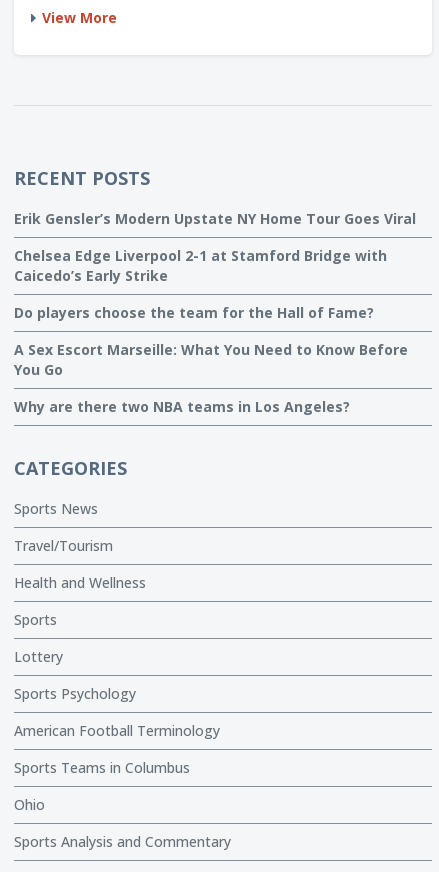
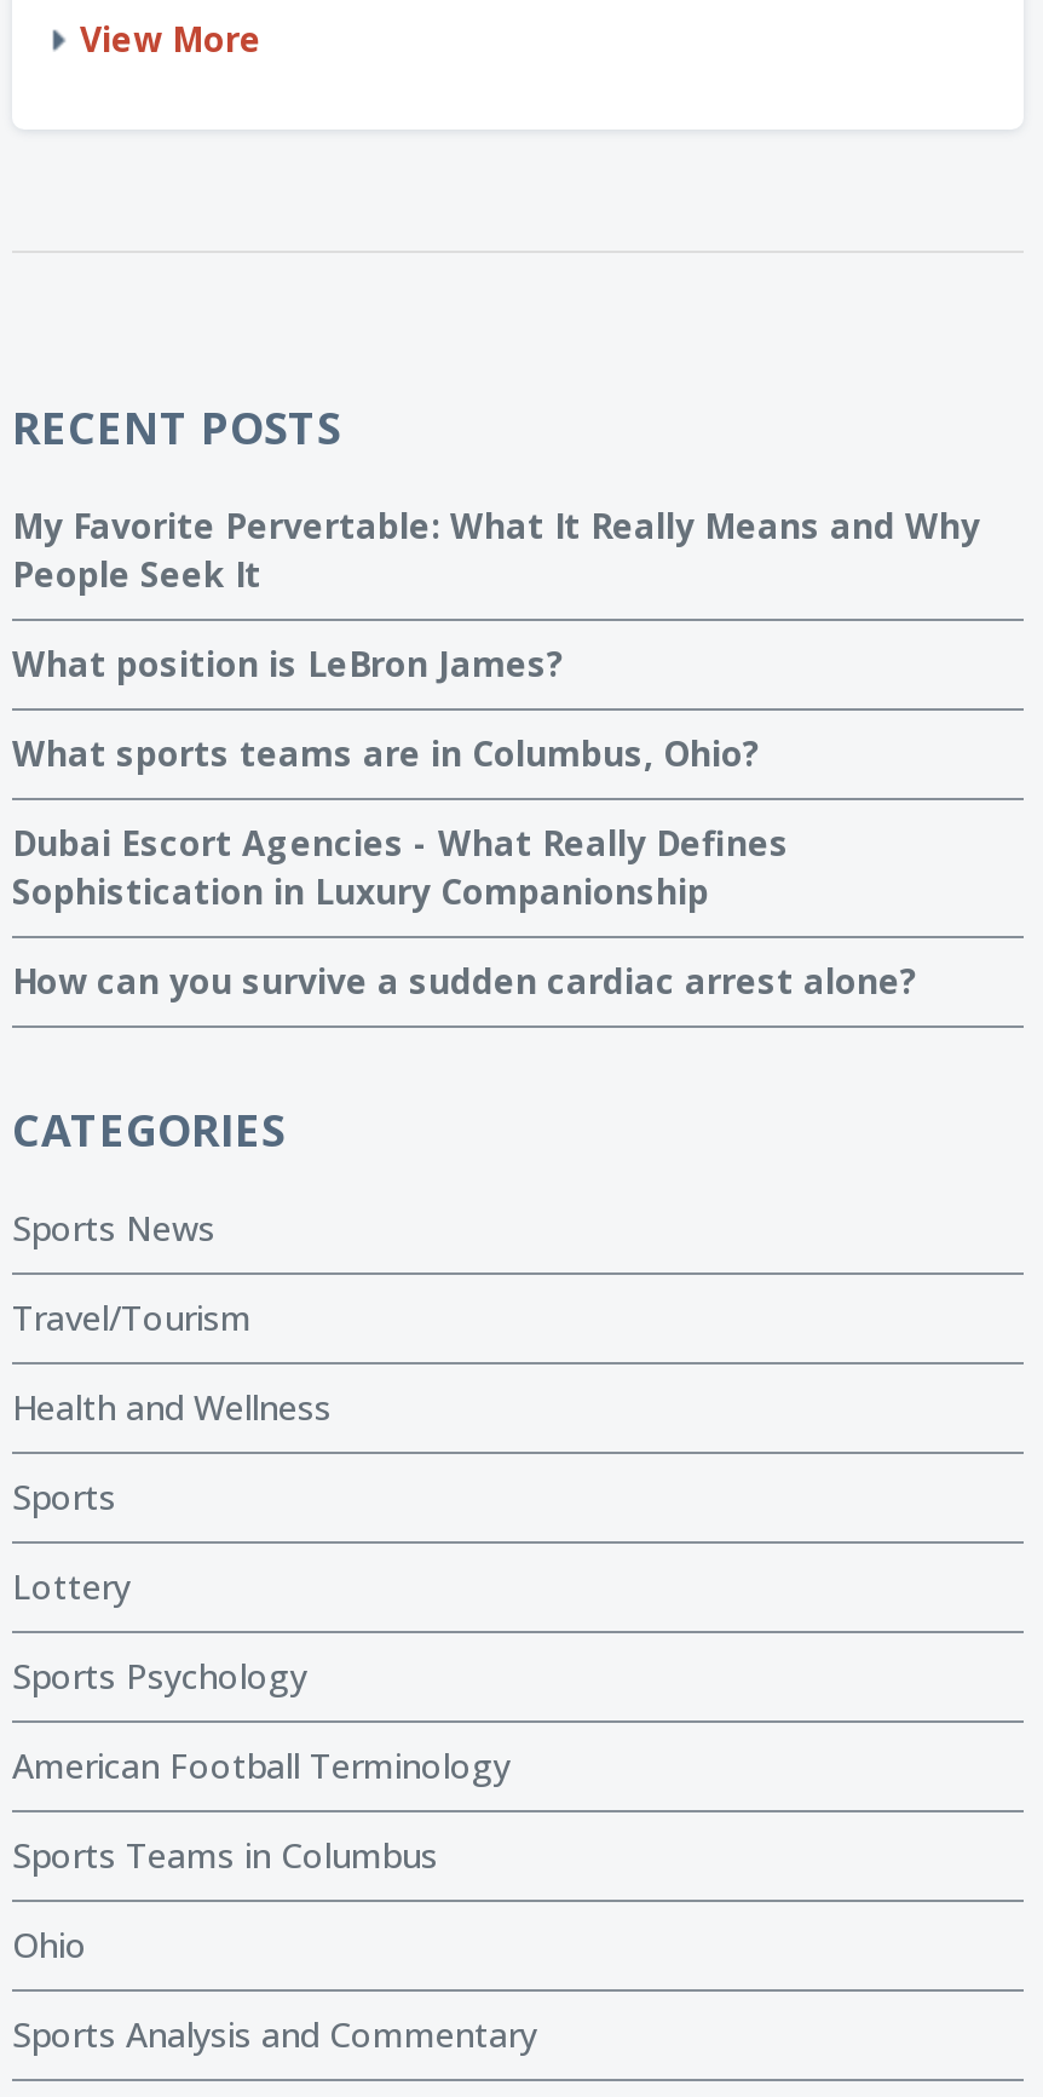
[14,209,416,228] Erik Gensler’s Modern Upstate NY Home Tour Goes Viral -> [12,503,980,597] My Favorite Pervertable: What It Really Means and Why | People Seek It
[14,246,387,285] Chelsea Edge Liverpool 2-1 at Stamford Bridge with | Caicedo’s Early Strike -> [12,641,564,687] What position is LeBron James?
[14,303,374,322] Do players choose the team for the Hall of Fame? -> [12,731,760,777] What sports teams are in Columbus, Ohio?
[14,340,408,379] A Sex Escort Marseille: What You Need to Know Before | You Go -> [12,820,789,915] Dubai Escort Agencies - What Really Defines | Sophistication in Luxury Companionship
[14,397,350,416] Why are there two NBA teams in Los Angeles? -> [12,958,917,1004] How can you survive a sudden cardiac arrest alone?

